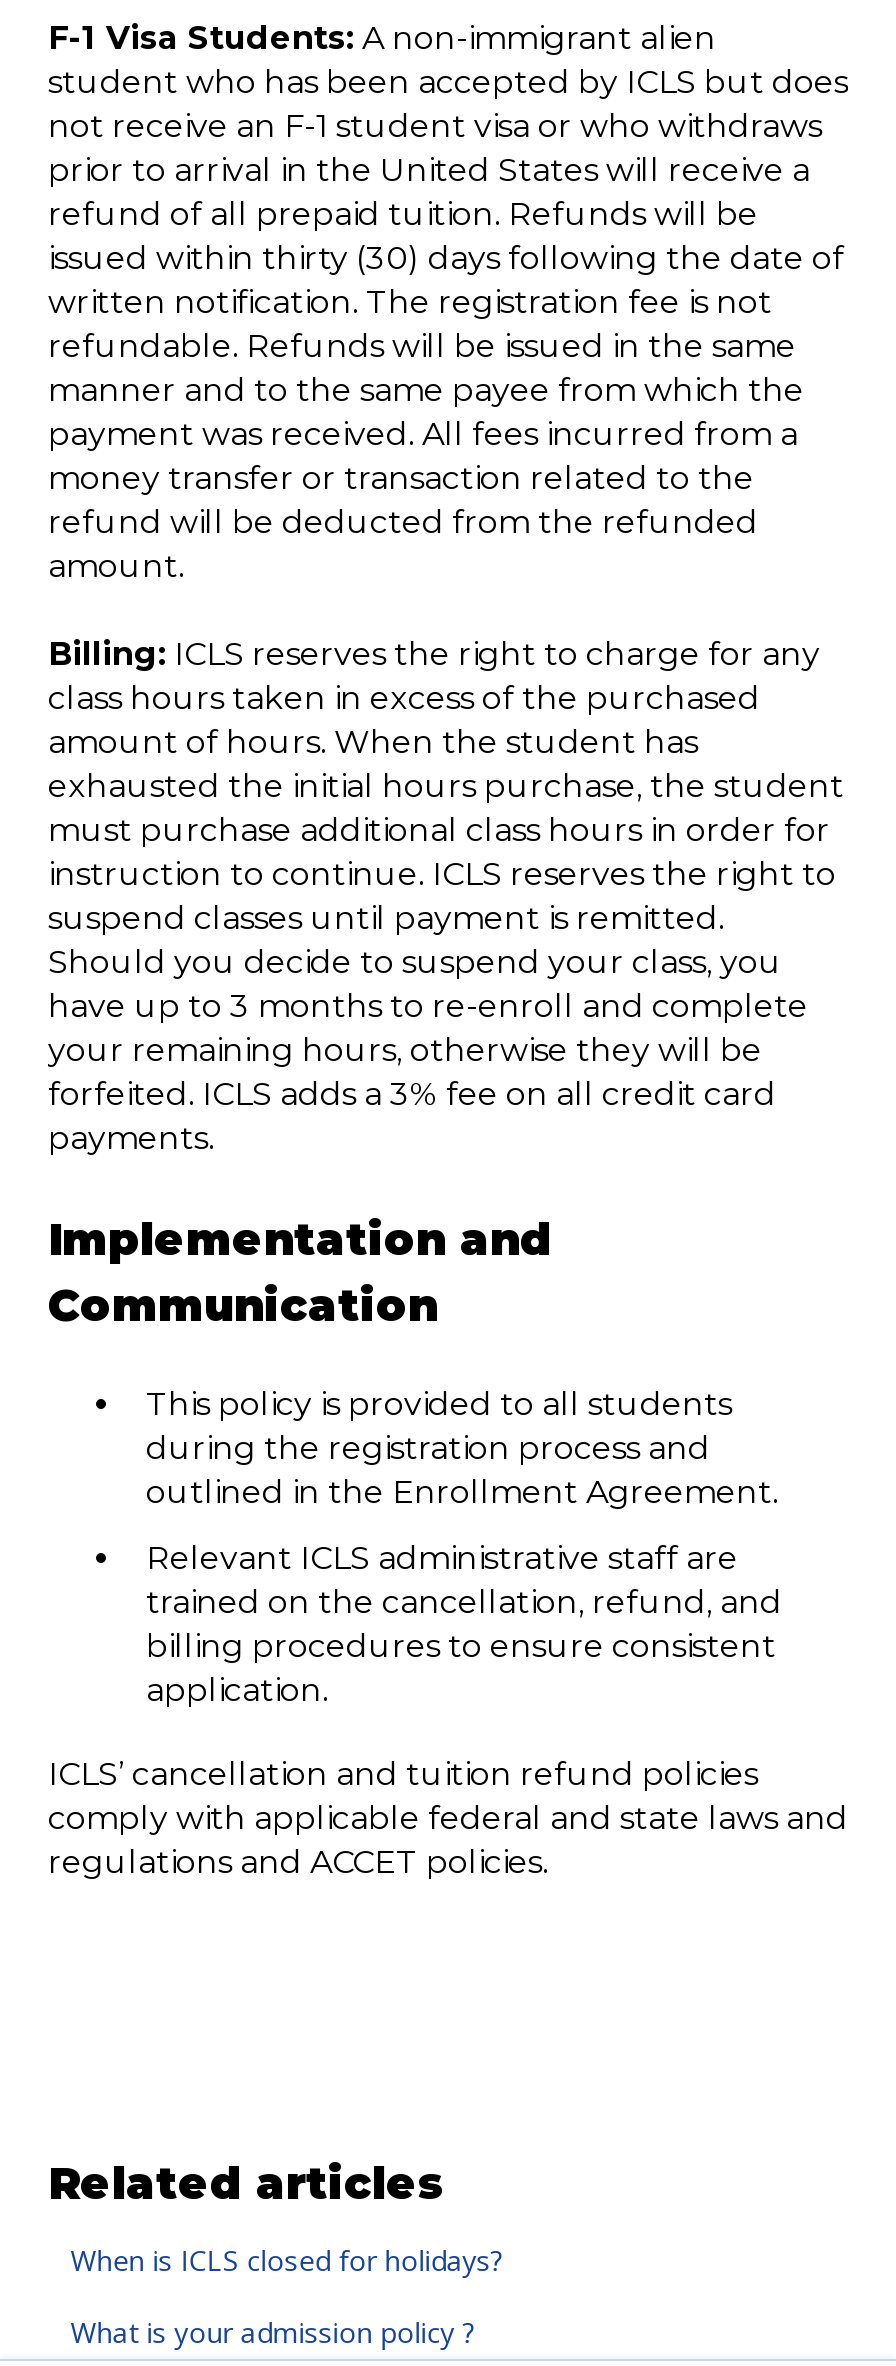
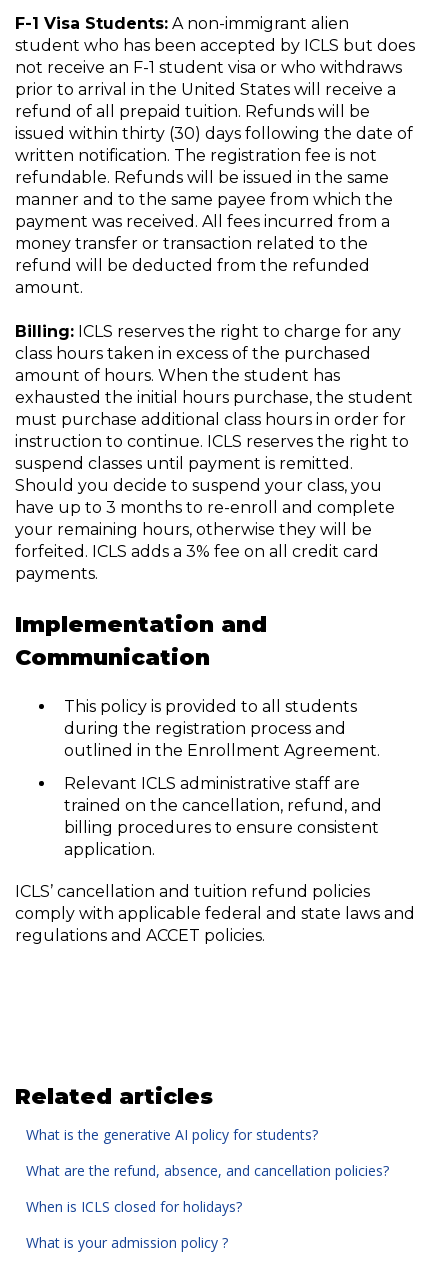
none -> [26,1125,389,1180] What is the generative AI policy for students? | What are the refund, absence, and cancellation policies?

